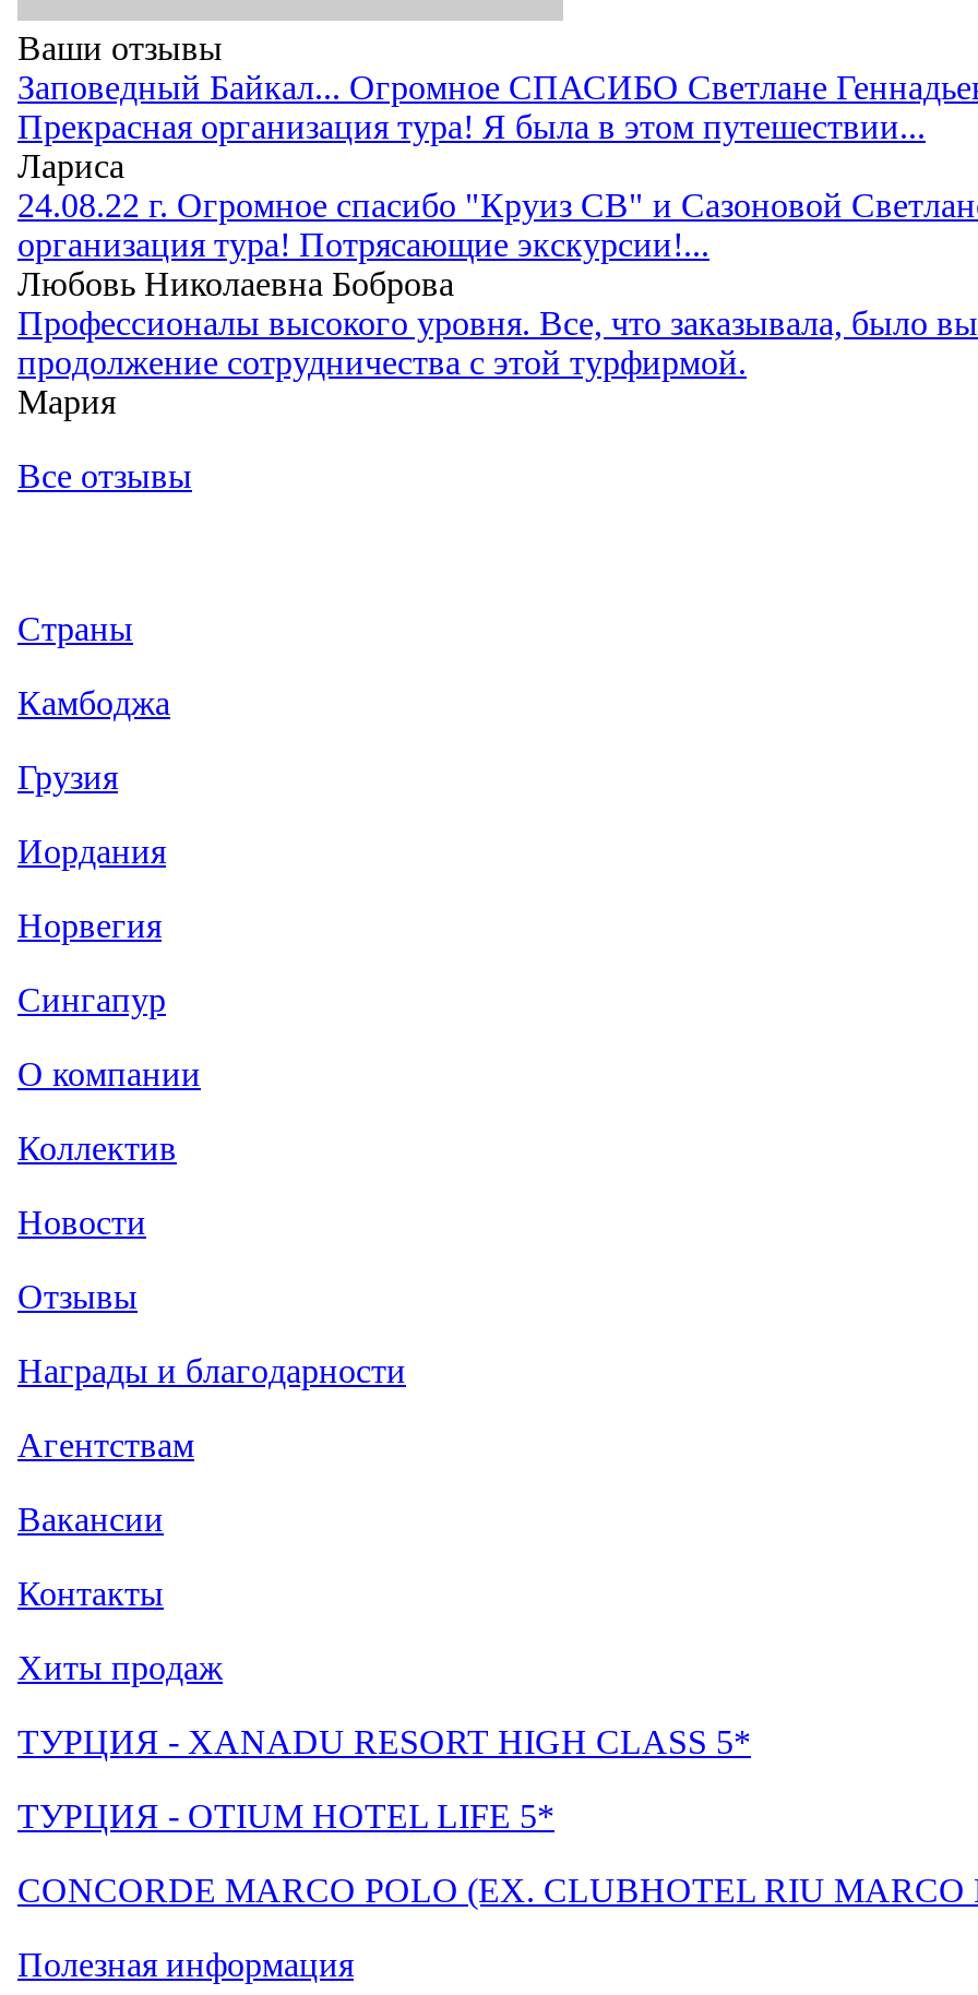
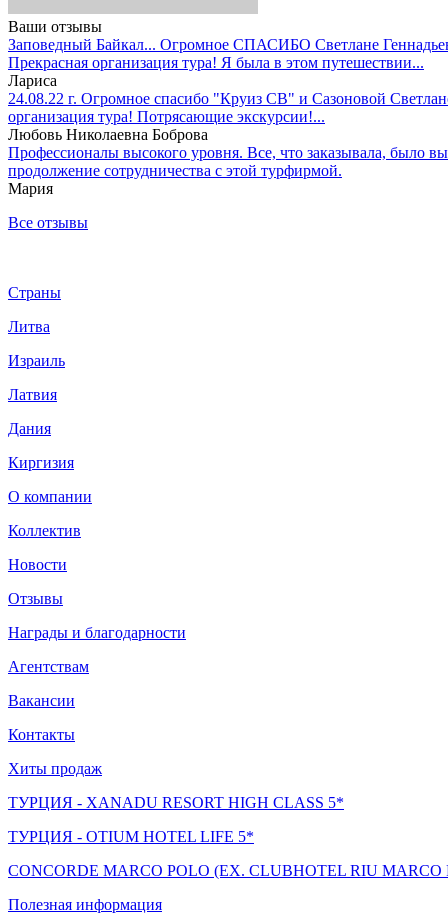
[17,685,170,722] Камбоджа -> [8,318,50,335] Литва
[17,759,118,796] Грузия -> [8,352,65,369] Израиль
[17,833,166,870] Иордания -> [8,386,57,403] Латвия
[17,908,162,945] Норвегия -> [8,420,51,437] Дания
[17,982,166,1019] Сингапур -> [8,454,74,471] Киргизия

